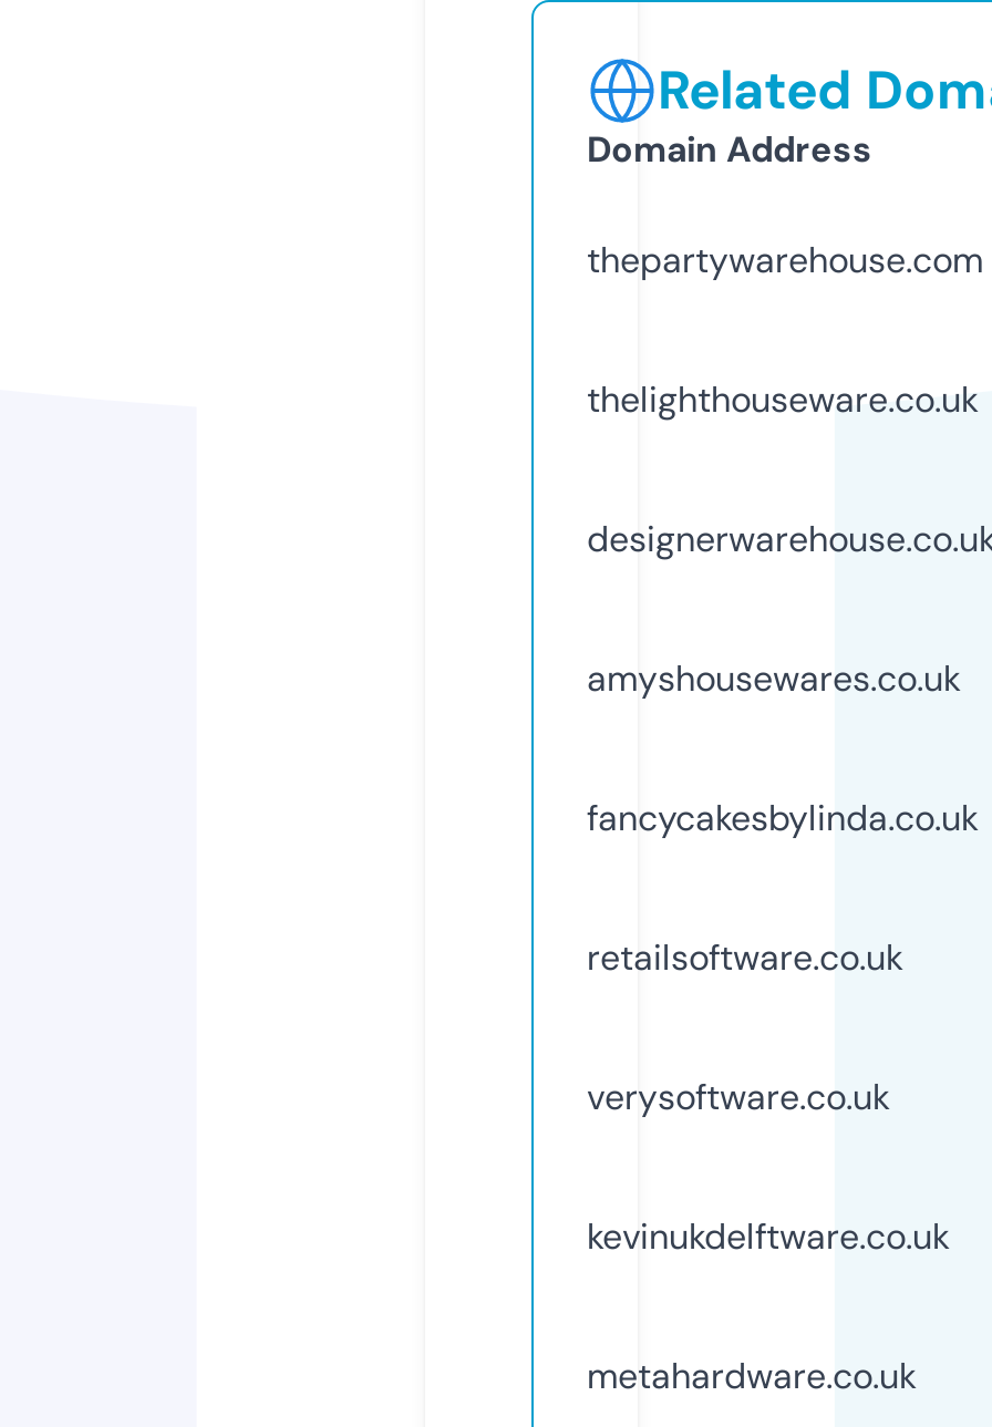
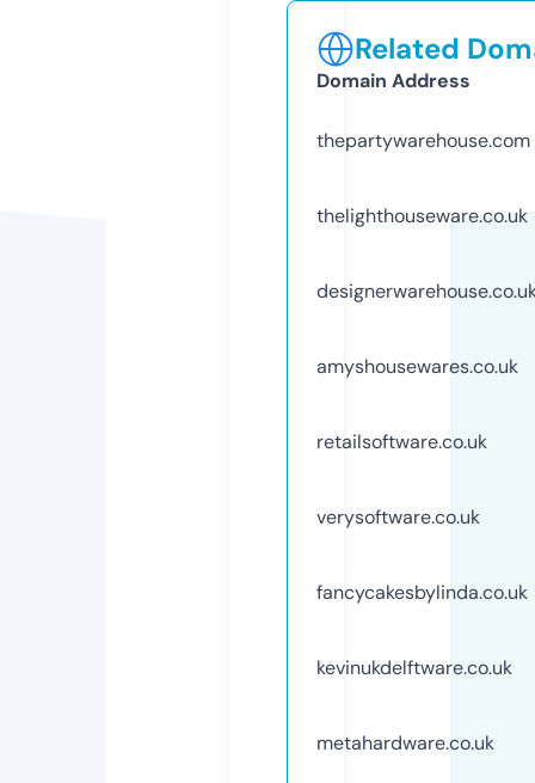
moved [587,794,979,841] -> [316,580,528,605]: fancycakesbylinda.co.uk
moved [587,934,903,1120] -> [316,429,487,529]: retailsoftware.co.uk | verysoftware.co.uk

